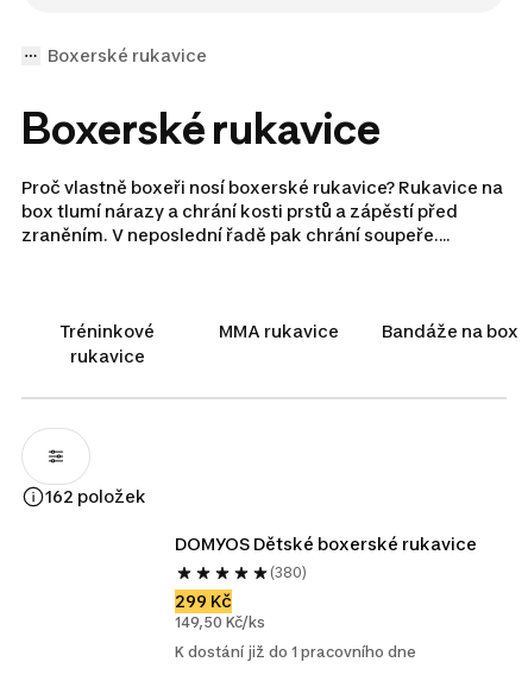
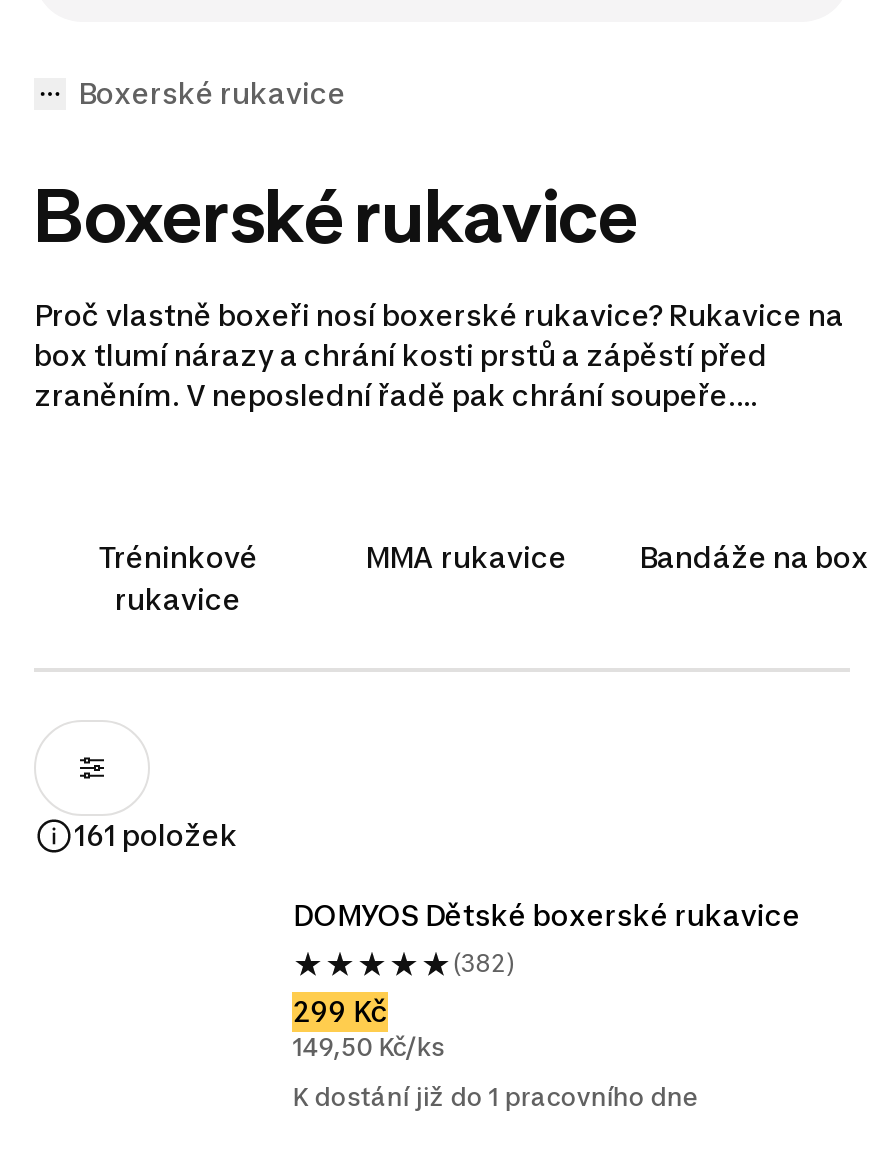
[45,486,146,506] 162 položek -> [74,818,238,852] 161 položek
[270,563,307,581] (380) -> [453,948,515,978] (382)

